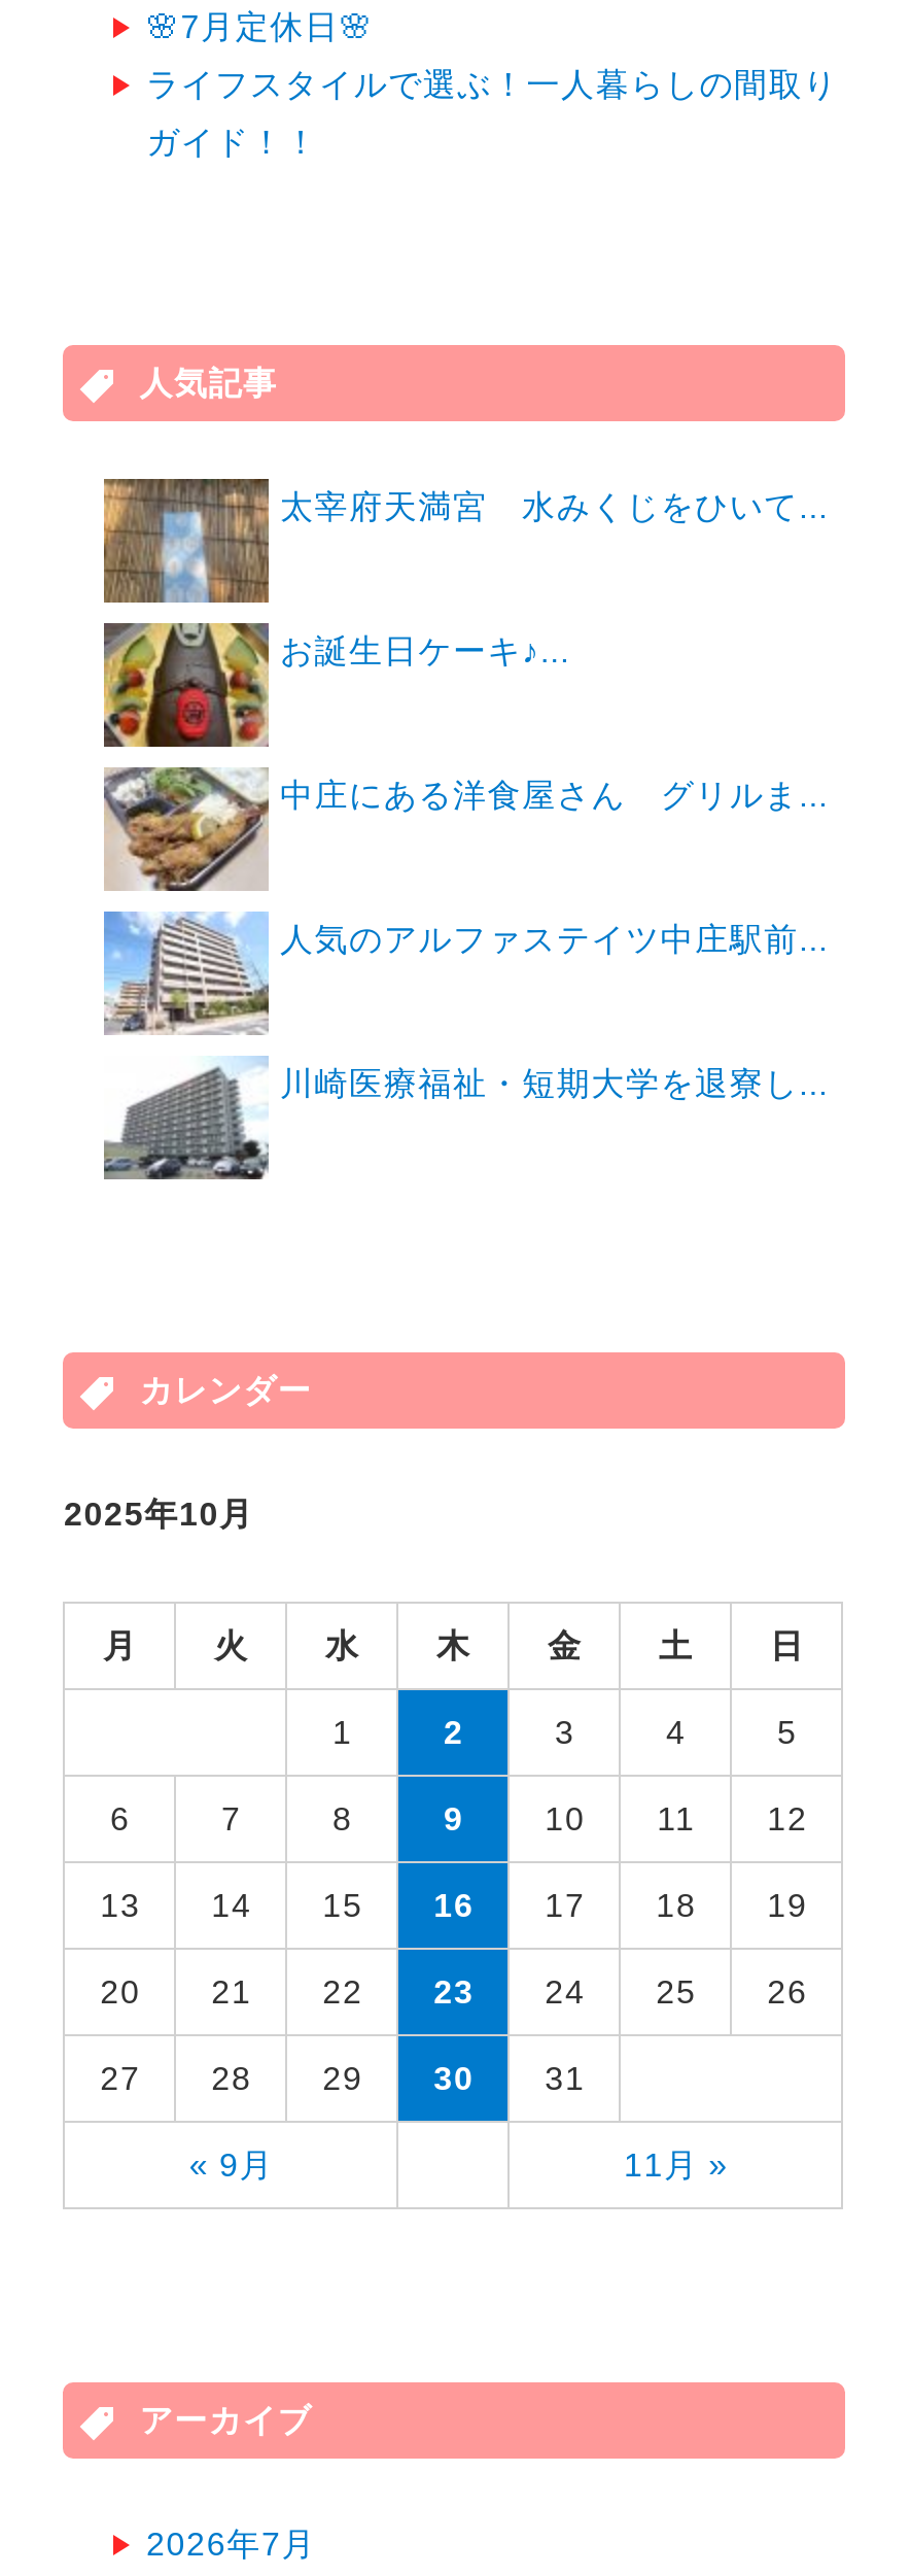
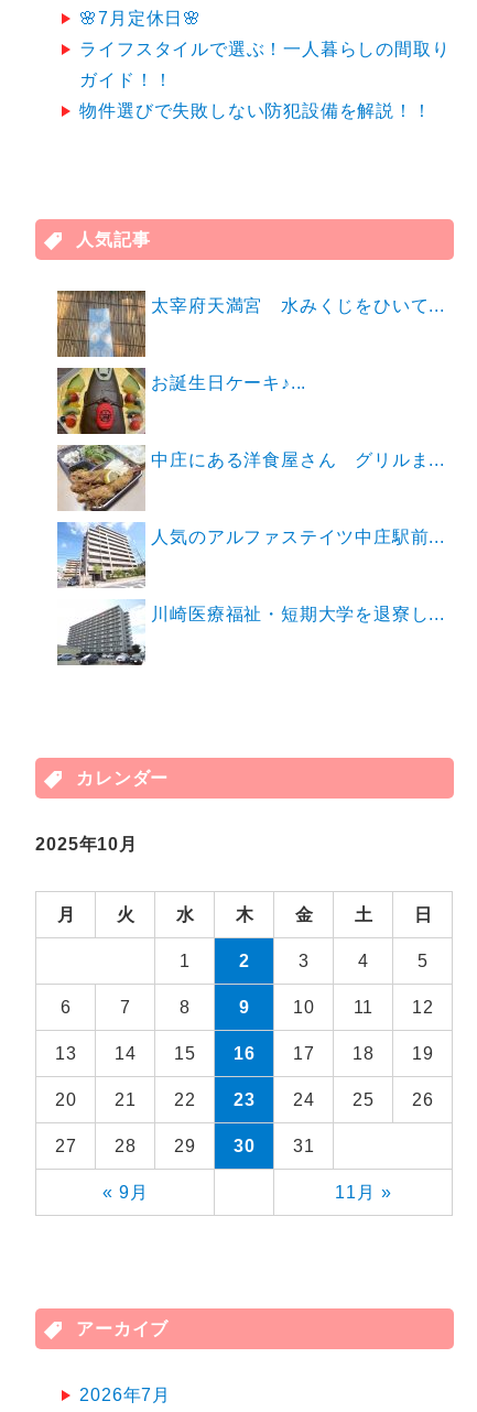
none -> [80,101,432,120] 物件選びで失敗しない防犯設備を解説！！

